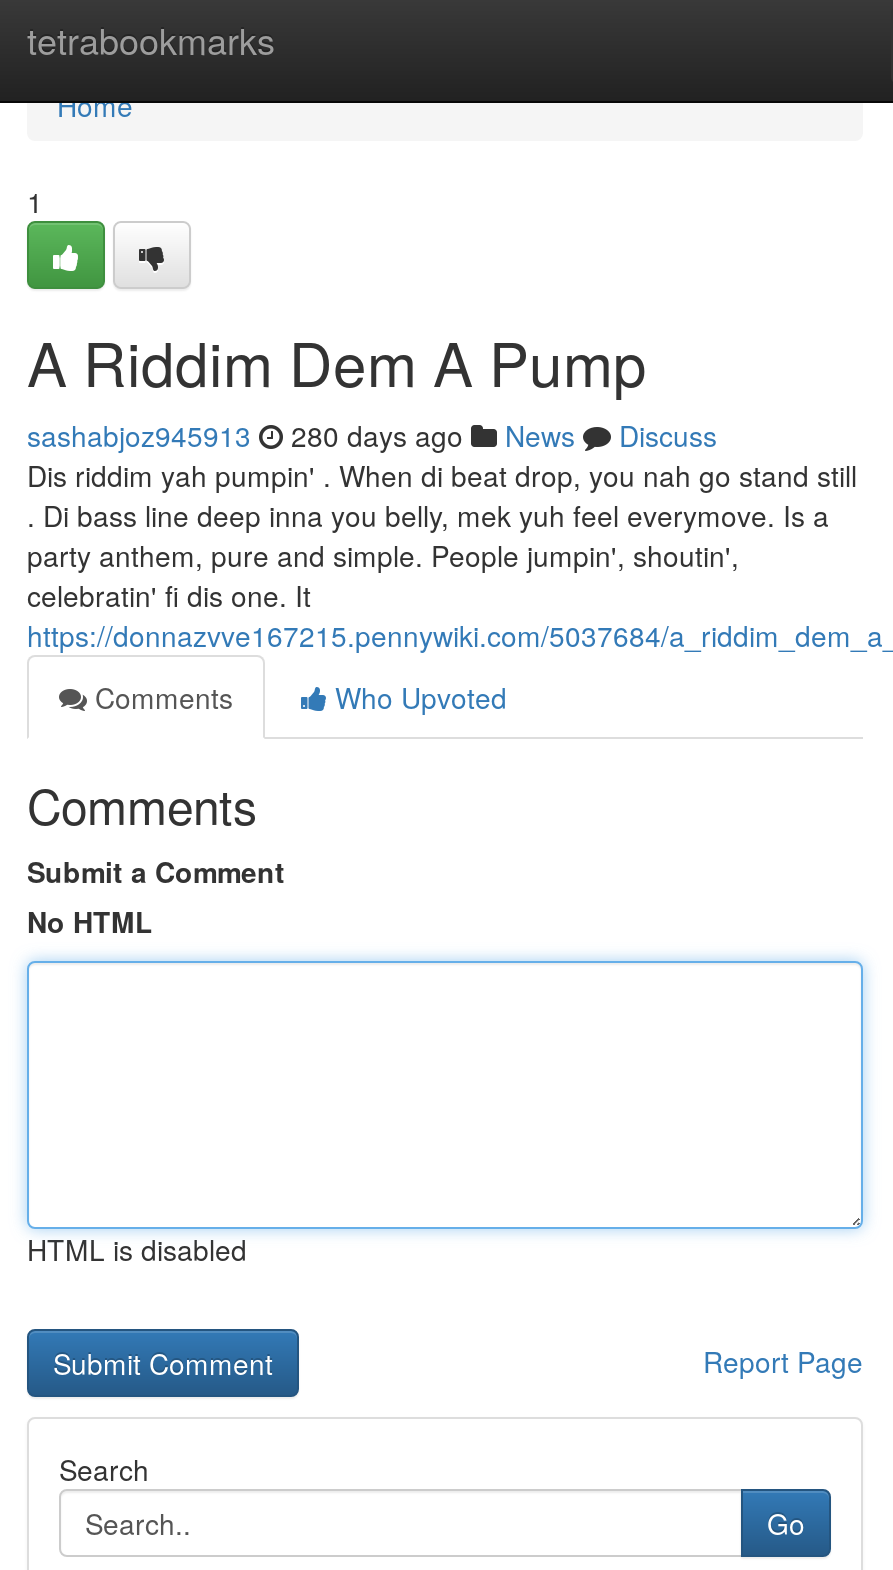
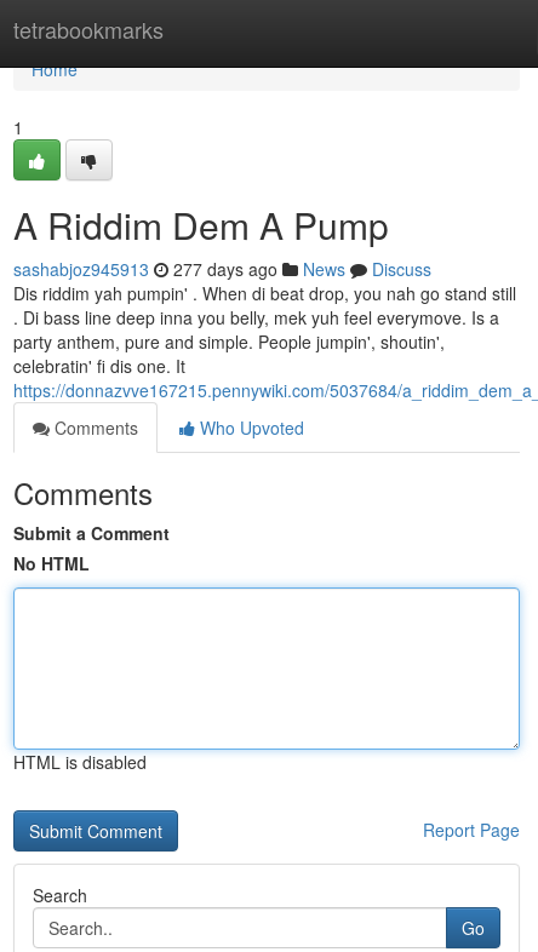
[27,415,717,455] sashabjoz945913 280 days ago News Discuss -> [13,257,431,281] sashabjoz945913 277 days ago News Discuss

